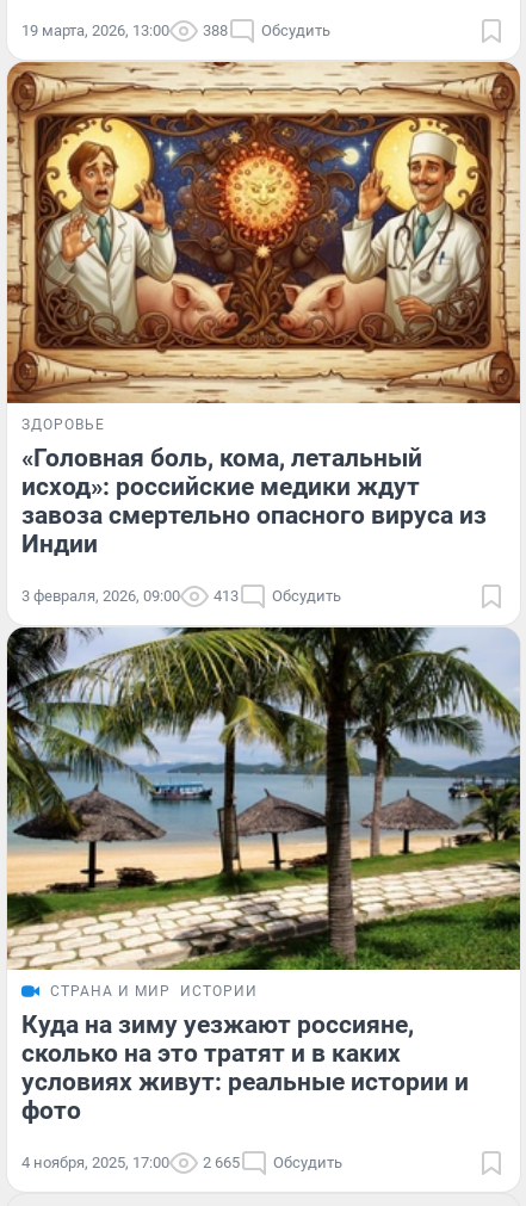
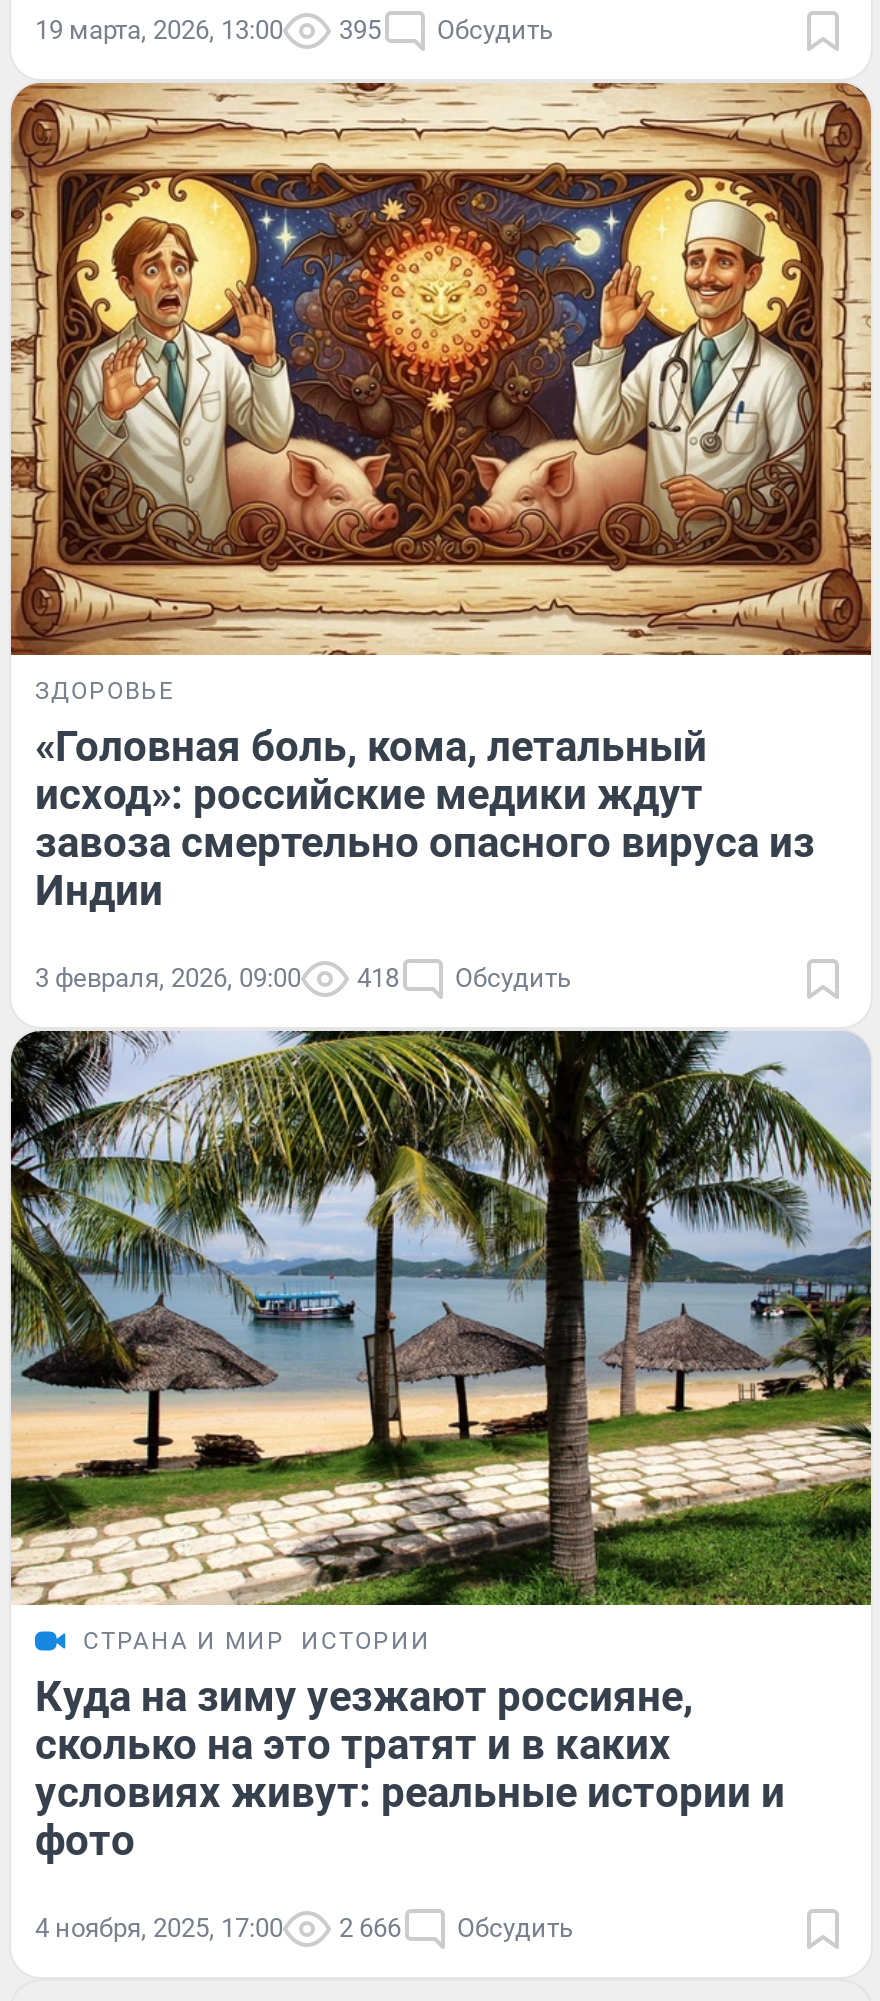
[21,21,330,39] 19 марта, 2026, 13:00 388 Обсудить -> [35,14,553,44] 19 марта, 2026, 13:00 395 Обсудить
[21,587,341,605] 3 февраля, 2026, 09:00 413 Обсудить -> [35,964,571,994] 3 февраля, 2026, 09:00 418 Обсудить
[21,1154,342,1171] 4 ноября, 2025, 17:00 2 665 Обсудить -> [35,1913,573,1943] 4 ноября, 2025, 17:00 2 666 Обсудить

